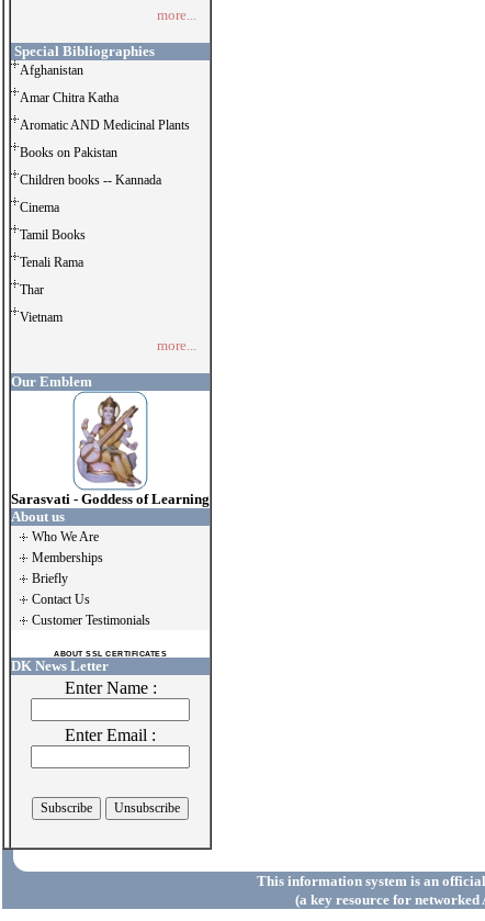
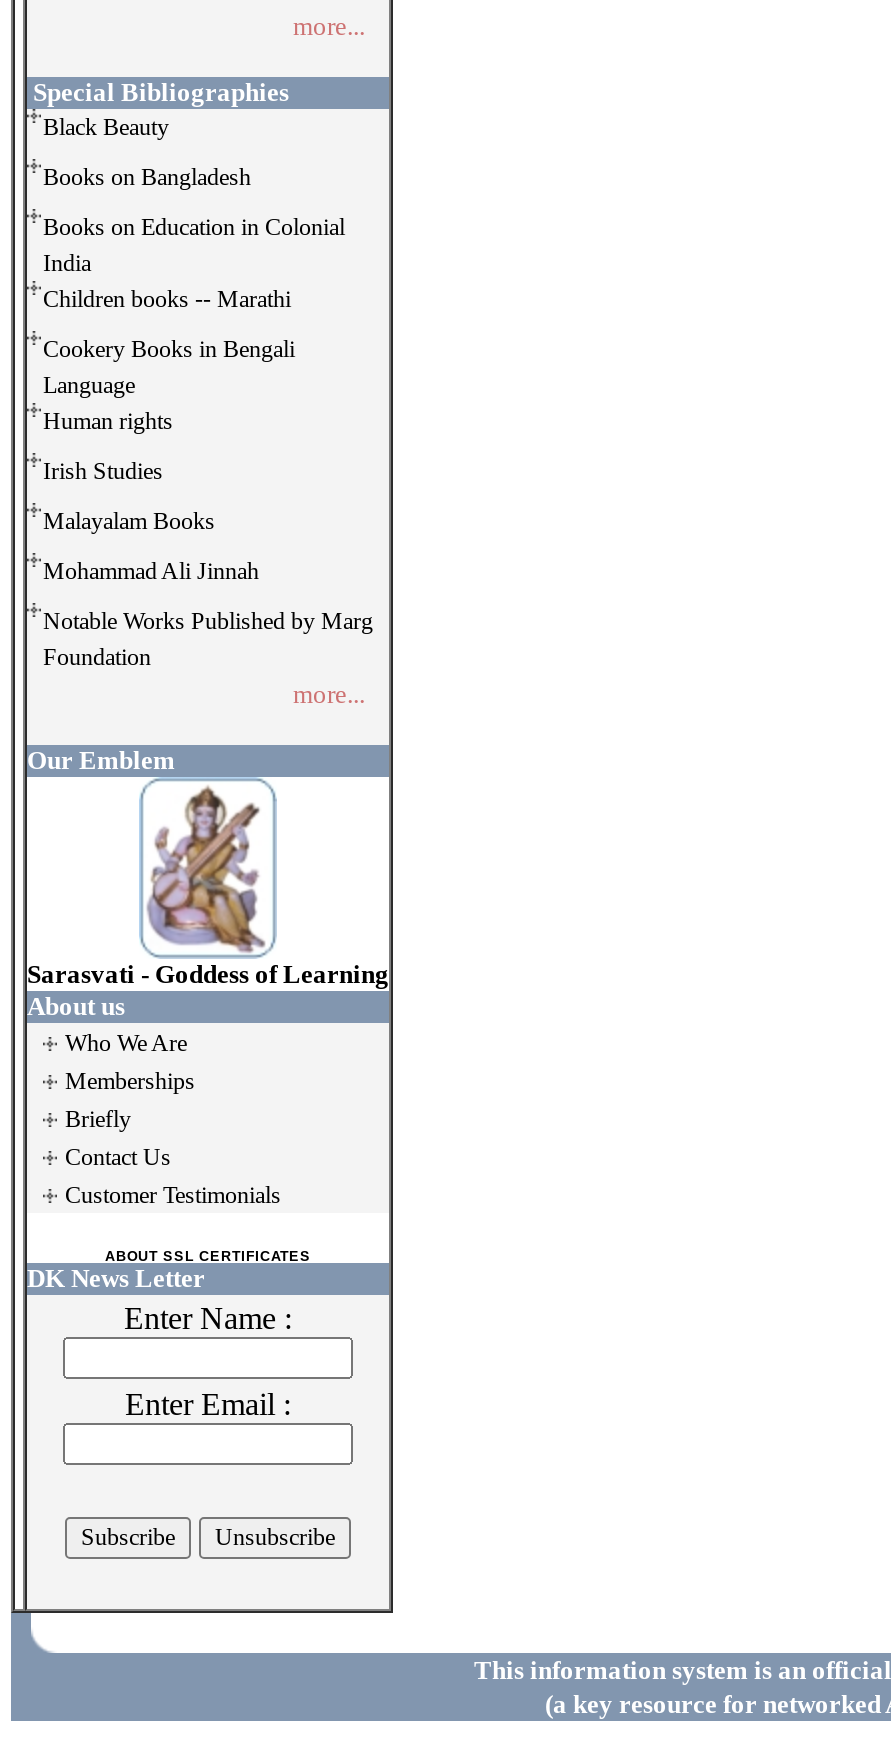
[20,63,190,325] Afghanistan | Amar Chitra Katha | Aromatic AND Medicinal Plants | Books on Pakistan | Children books -- Kannada | Cinema | Tamil Books | Tenali Rama | Thar | Vietnam -> [43,113,373,671] Black Beauty | Books on Bangladesh | Books on Education in Colonial | India | Children books -- Marathi | Cookery Books in Bengali | Language | Human rights | Irish Studies | Malayalam Books | Mohammad Ali Jinnah | Notable Works Published by Marg | Foundation

